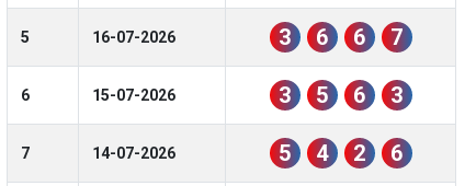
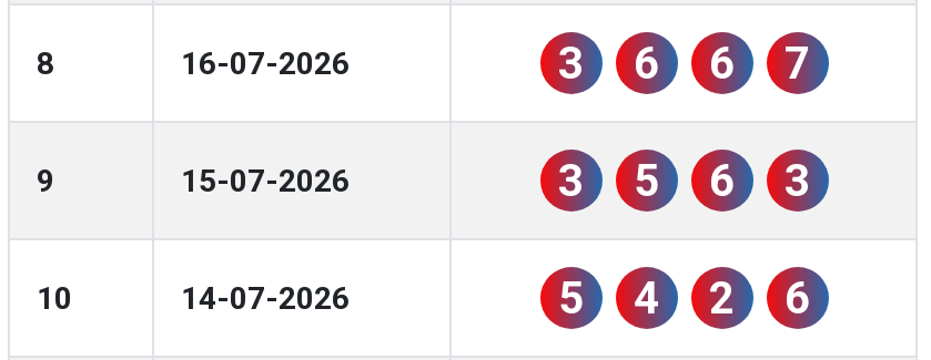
[21,28,30,46] 5 -> [37,45,54,80] 8
[21,86,30,104] 6 -> [37,162,54,197] 9
[21,144,30,161] 7 -> [37,279,72,315] 10

